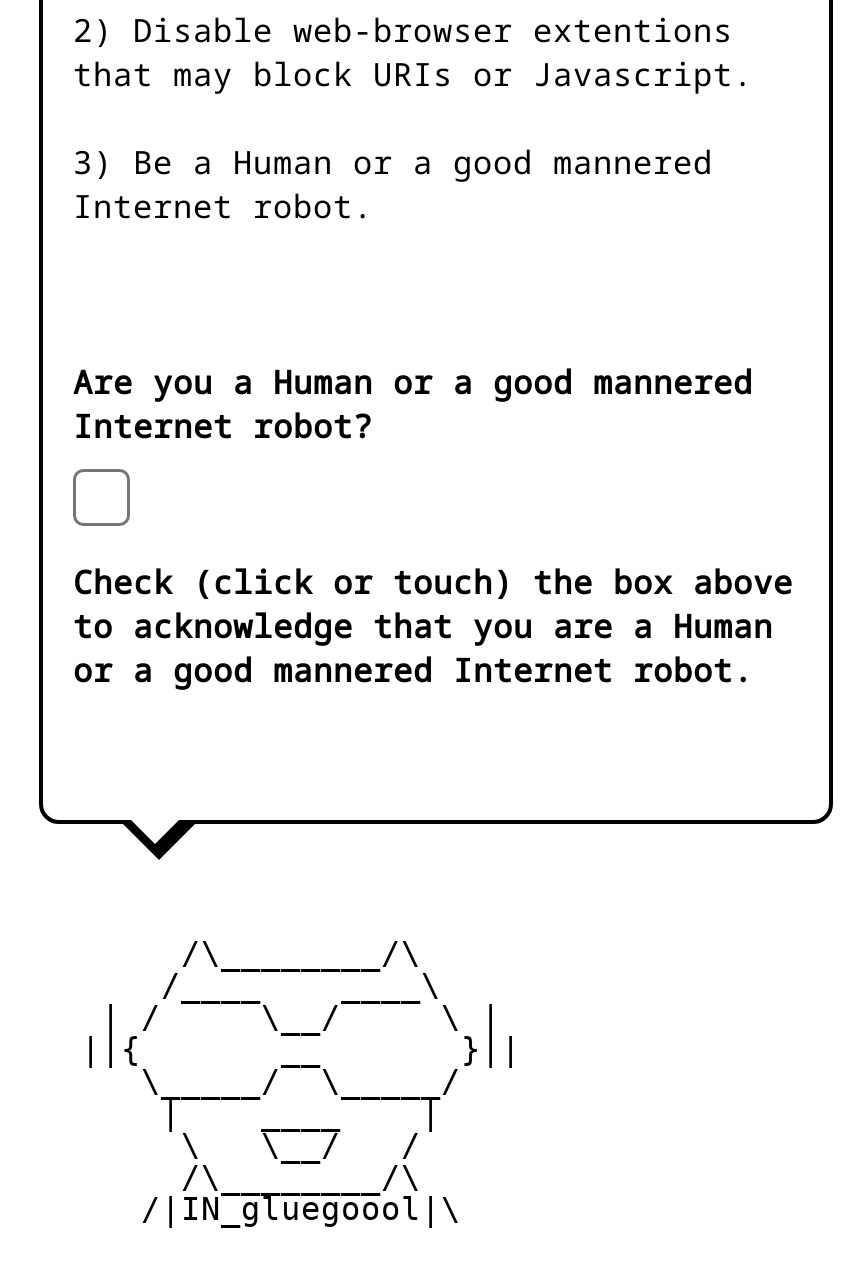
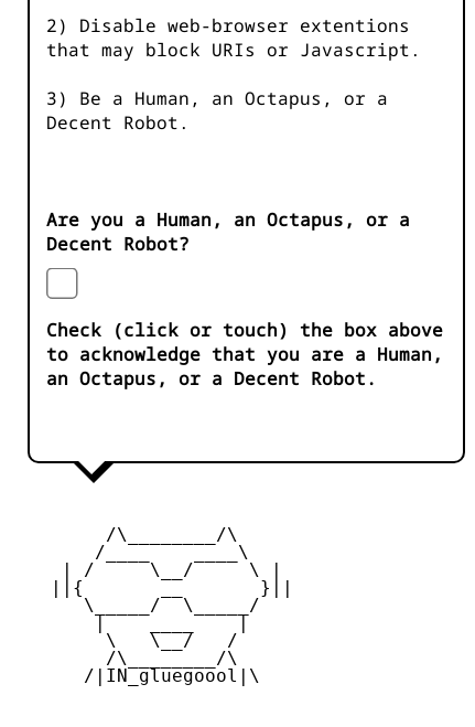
[73,140,713,228] 3) Be a Human or a good mannered | Internet robot. -> [46,86,388,135] 3) Be a Human, an Octapus, or a | Decent Robot.
[73,360,753,448] Are you a Human or a good mannered | Internet robot? -> [46,208,410,256] Are you a Human, an Octapus, or a | Decent Robot?
[73,604,773,692] to acknowledge that you are a Human | or a good mannered Internet robot. -> [46,342,443,391] to acknowledge that you are a Human, | an Octapus, or a Decent Robot.

